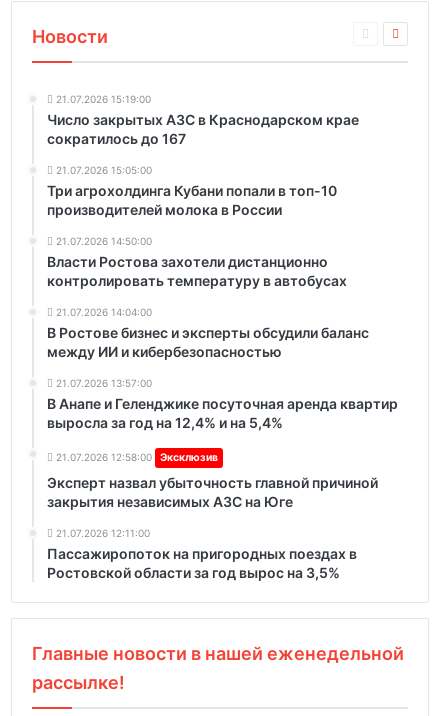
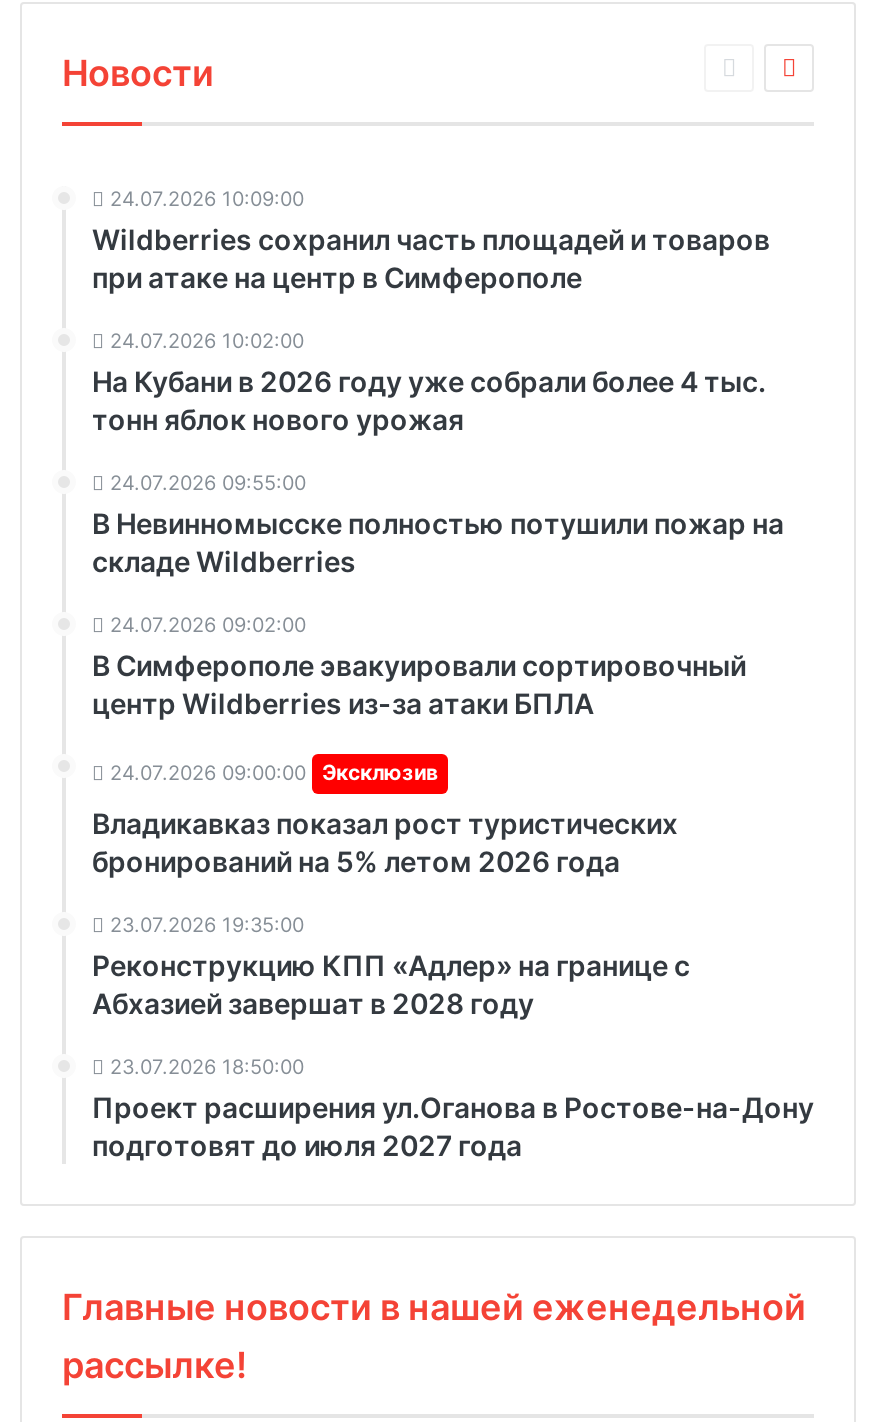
[47,93,398,463] 21.07.2026 15:19:00 | Число закрытых АЗС в Краснодарском крае | сократилось до 167 | 21.07.2026 15:05:00 | Три агрохолдинга Кубани попали в топ-10 | производителей молока в России | 21.07.2026 14:50:00 | Власти Ростова захотели дистанционно | контролировать температуру в автобусах | 21.07.2026 14:04:00 | В Ростове бизнес и эксперты обсудили баланс | между ИИ и кибербезопасностью | 21.07.2026 13:57:00 | В Анапе и Геленджике посуточная аренда квартир | выросла за год на 12,4% и на 5,4% | 21.07.2026 12:58:00 -> [92,187,784,785] 24.07.2026 10:09:00 | Wildberries сохранил часть площадей и товаров | при атаке на центр в Симферополе | 24.07.2026 10:02:00 | На Кубани в 2026 году уже собрали более 4 тыс. | тонн яблок нового урожая | 24.07.2026 09:55:00 | В Невинномысске полностью потушили пожар на | складе Wildberries | 24.07.2026 09:02:00 | В Симферополе эвакуировали сортировочный | центр Wildberries из-за атаки БПЛА | 24.07.2026 09:00:00
moved [160,451,218,464] -> [322,761,438,787]: Эксклюзив
[47,474,378,581] Эксперт назвал убыточность главной причиной | закрытия независимых АЗС на Юге | 21.07.2026 12:11:00 | Пассажиропоток на пригородных поездах в | Ростовской области за год вырос на 3,5% -> [92,807,814,1163] Владикавказ показал рост туристических | бронирований на 5% летом 2026 года | 23.07.2026 19:35:00 | Реконструкцию КПП «Адлер» на границе с | Абхазией завершат в 2028 году | 23.07.2026 18:50:00 | Проект расширения ул.Оганова в Ростове-на-Дону | подготовят до июля 2027 года

